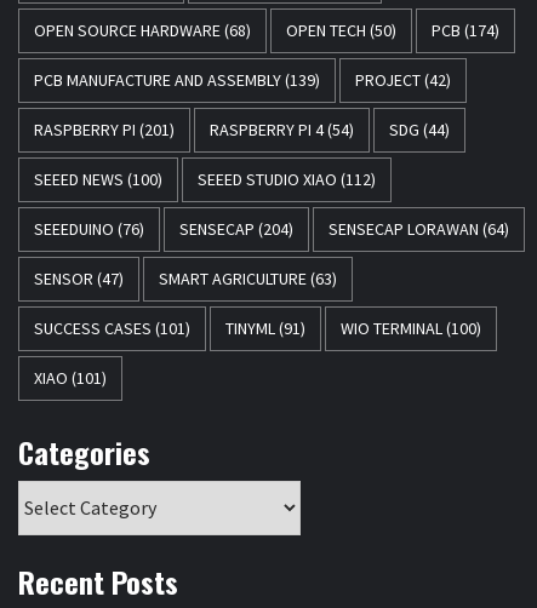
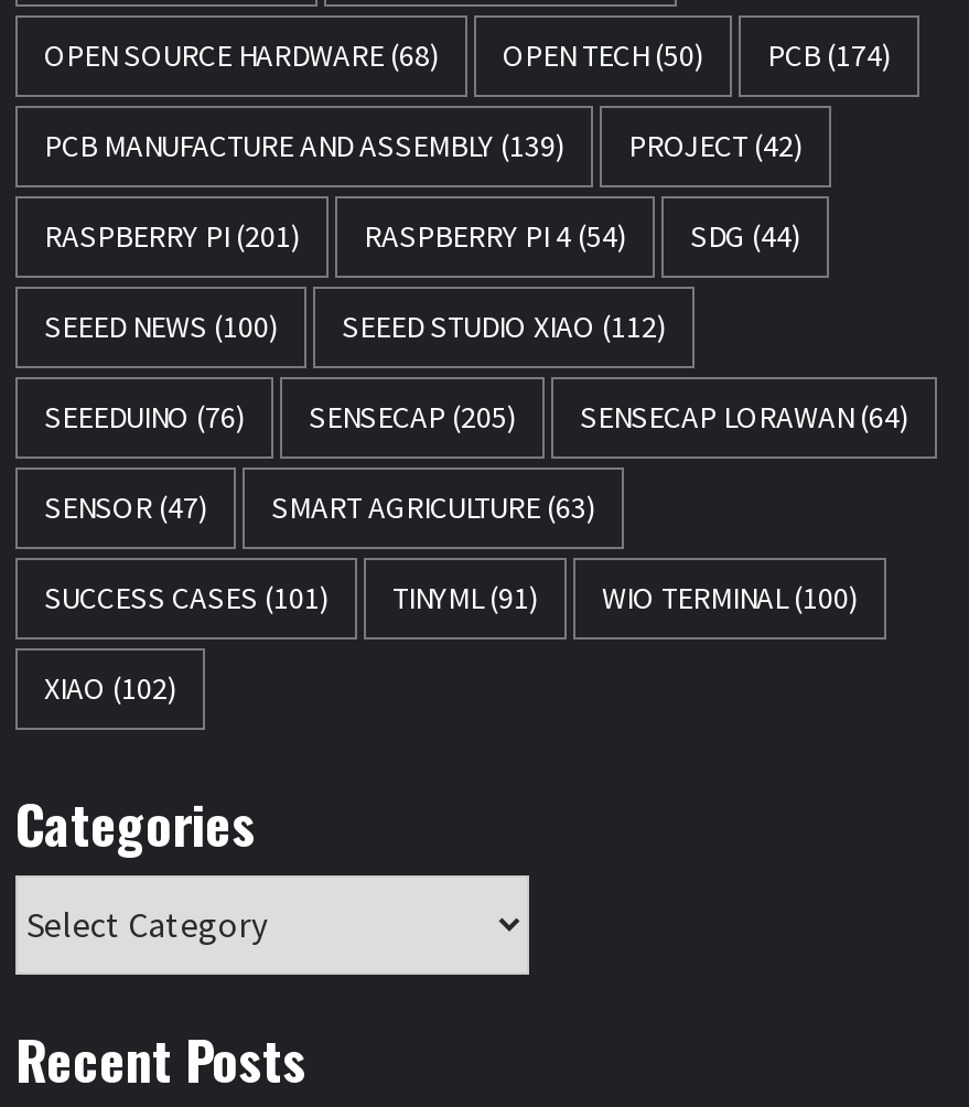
[34,218,509,240] SEEEDUINO (76) SENSECAP (204) SENSECAP LORAWAN (64) -> [44,396,908,436] SEEEDUINO (76) SENSECAP (205) SENSECAP LORAWAN (64)
[34,367,107,389] XIAO (101) -> [44,668,176,707] XIAO (102)

